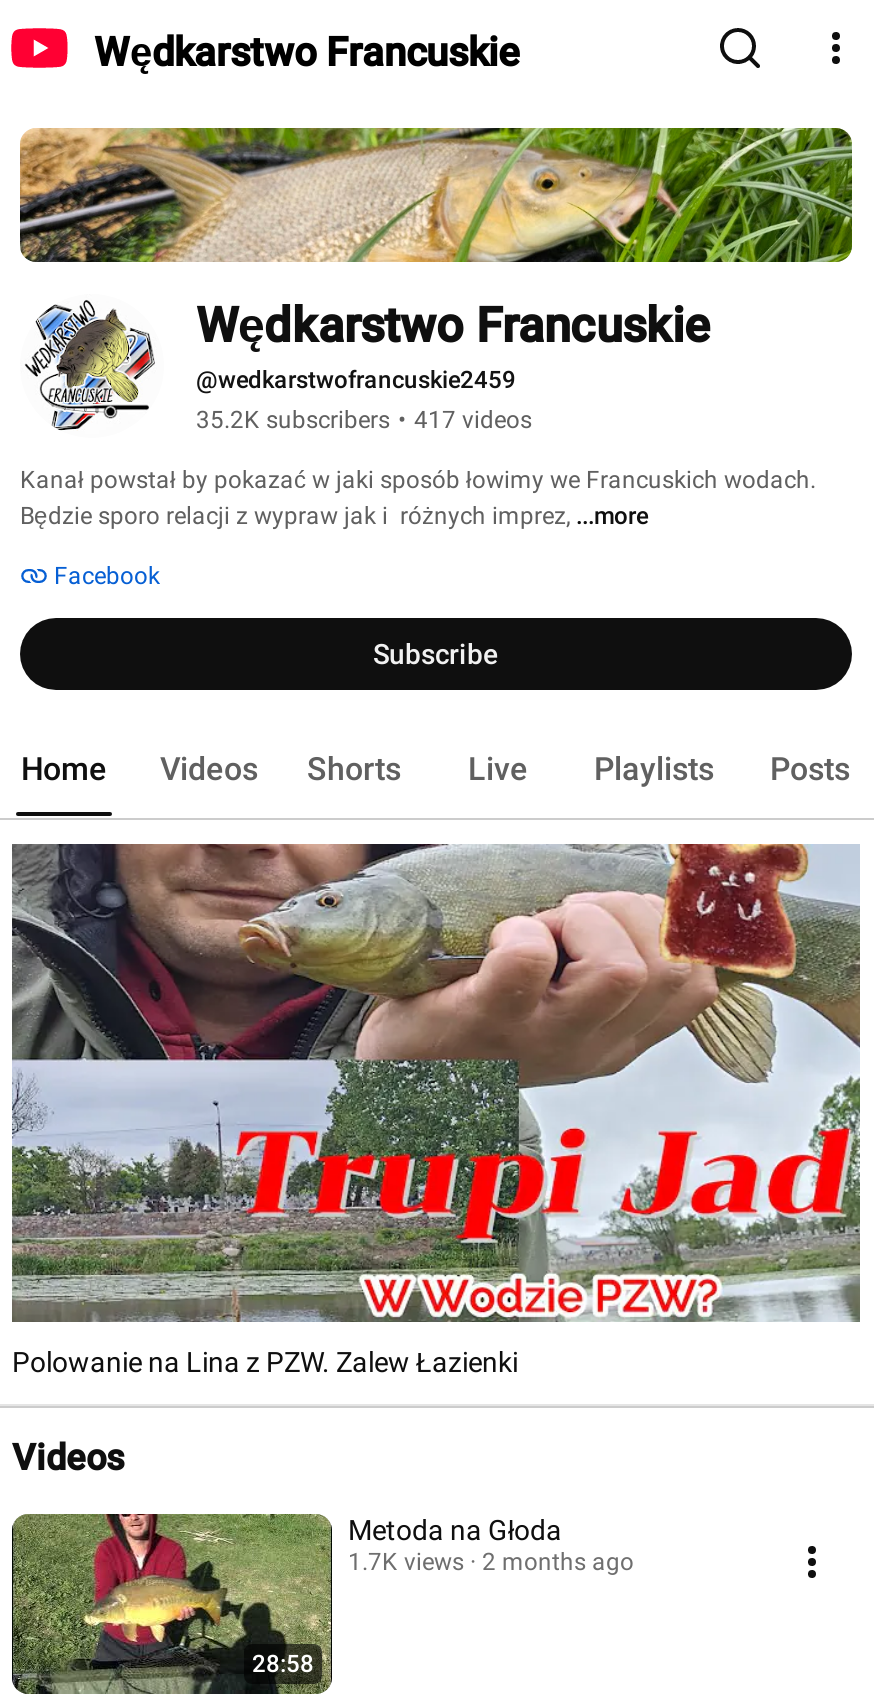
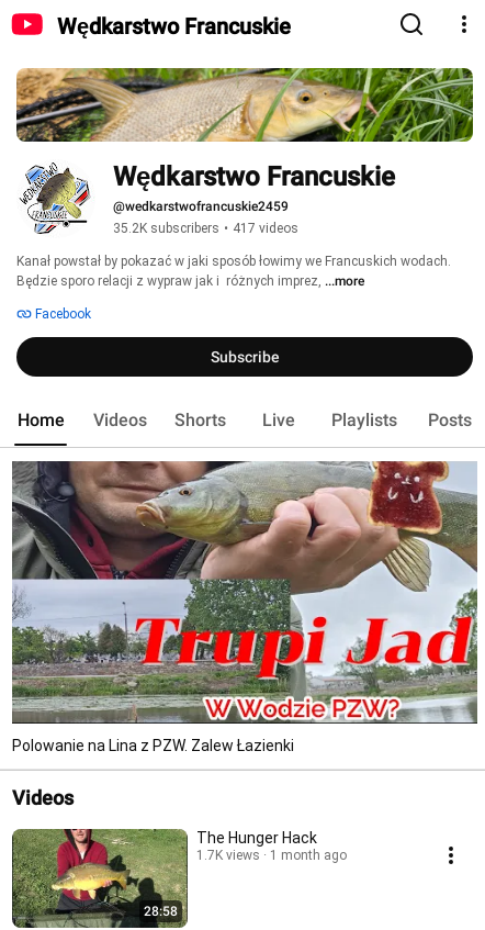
[348,1513,562,1545] Metoda na Głoda -> [196,828,317,846] The Hunger Hack
[348,1547,634,1575] 1.7K views 2 months ago -> [196,847,347,862] 1.7K views 1 month ago

